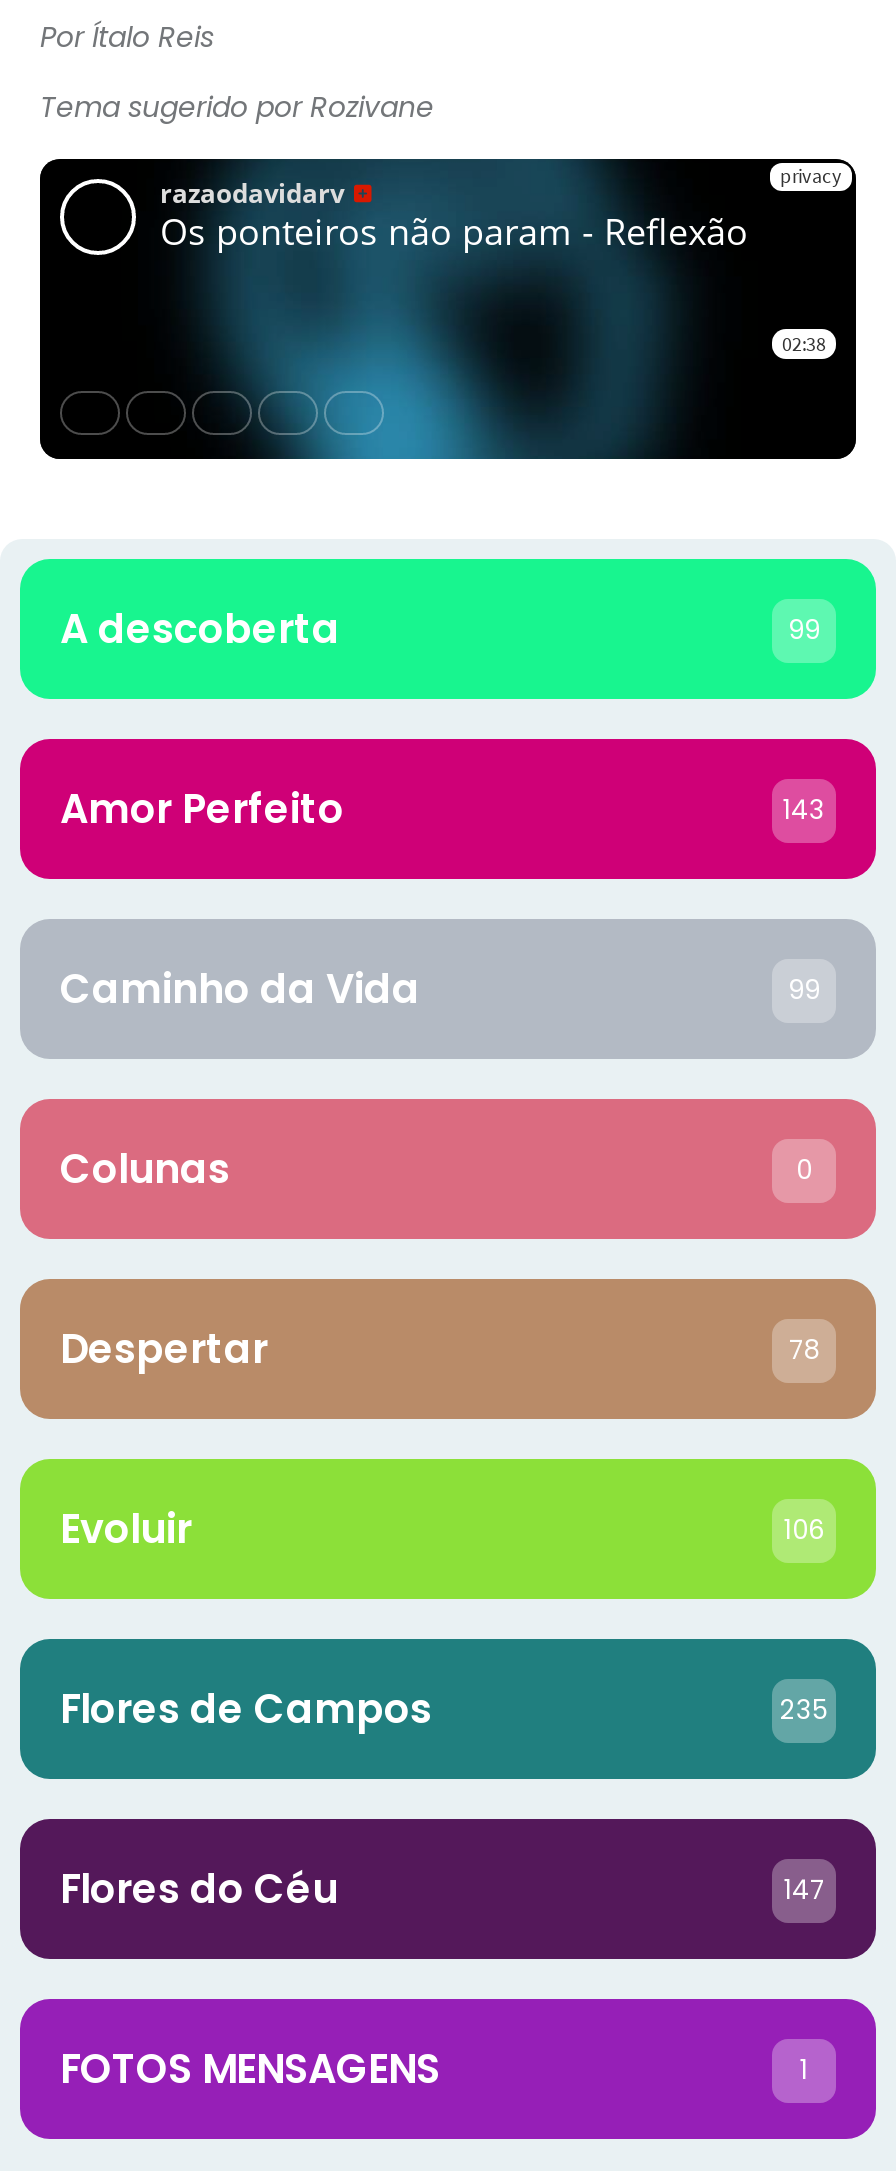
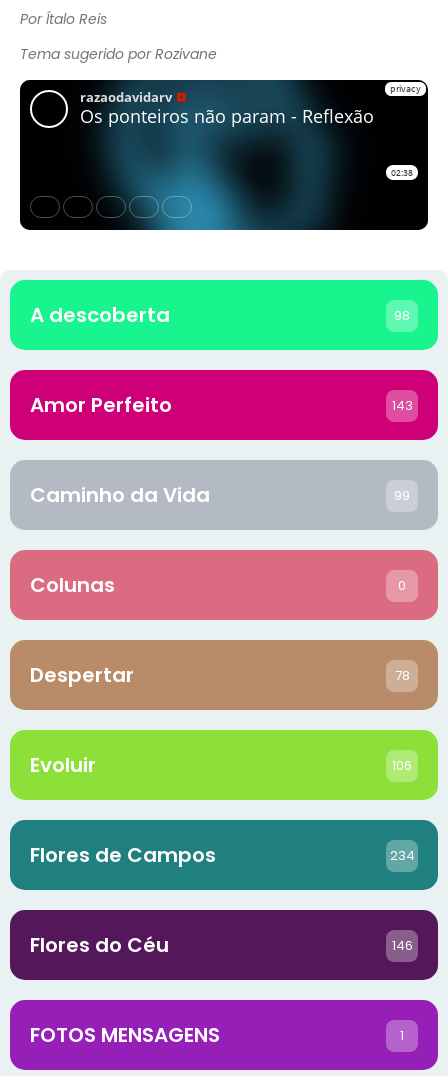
[788,612,820,650] 99 -> [394,306,410,325] 98
[780,1692,828,1730] 235 -> [389,846,414,865] 234
[784,1872,824,1910] 147 -> [391,936,412,955] 146

